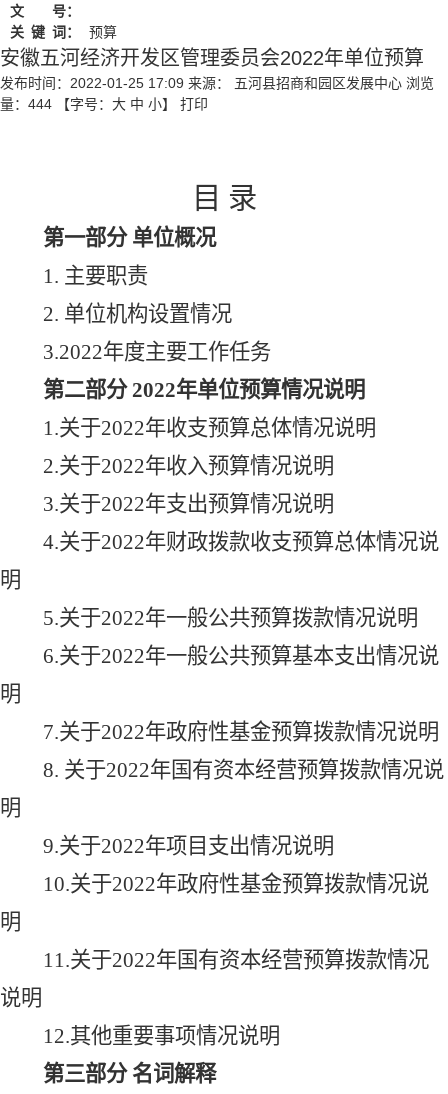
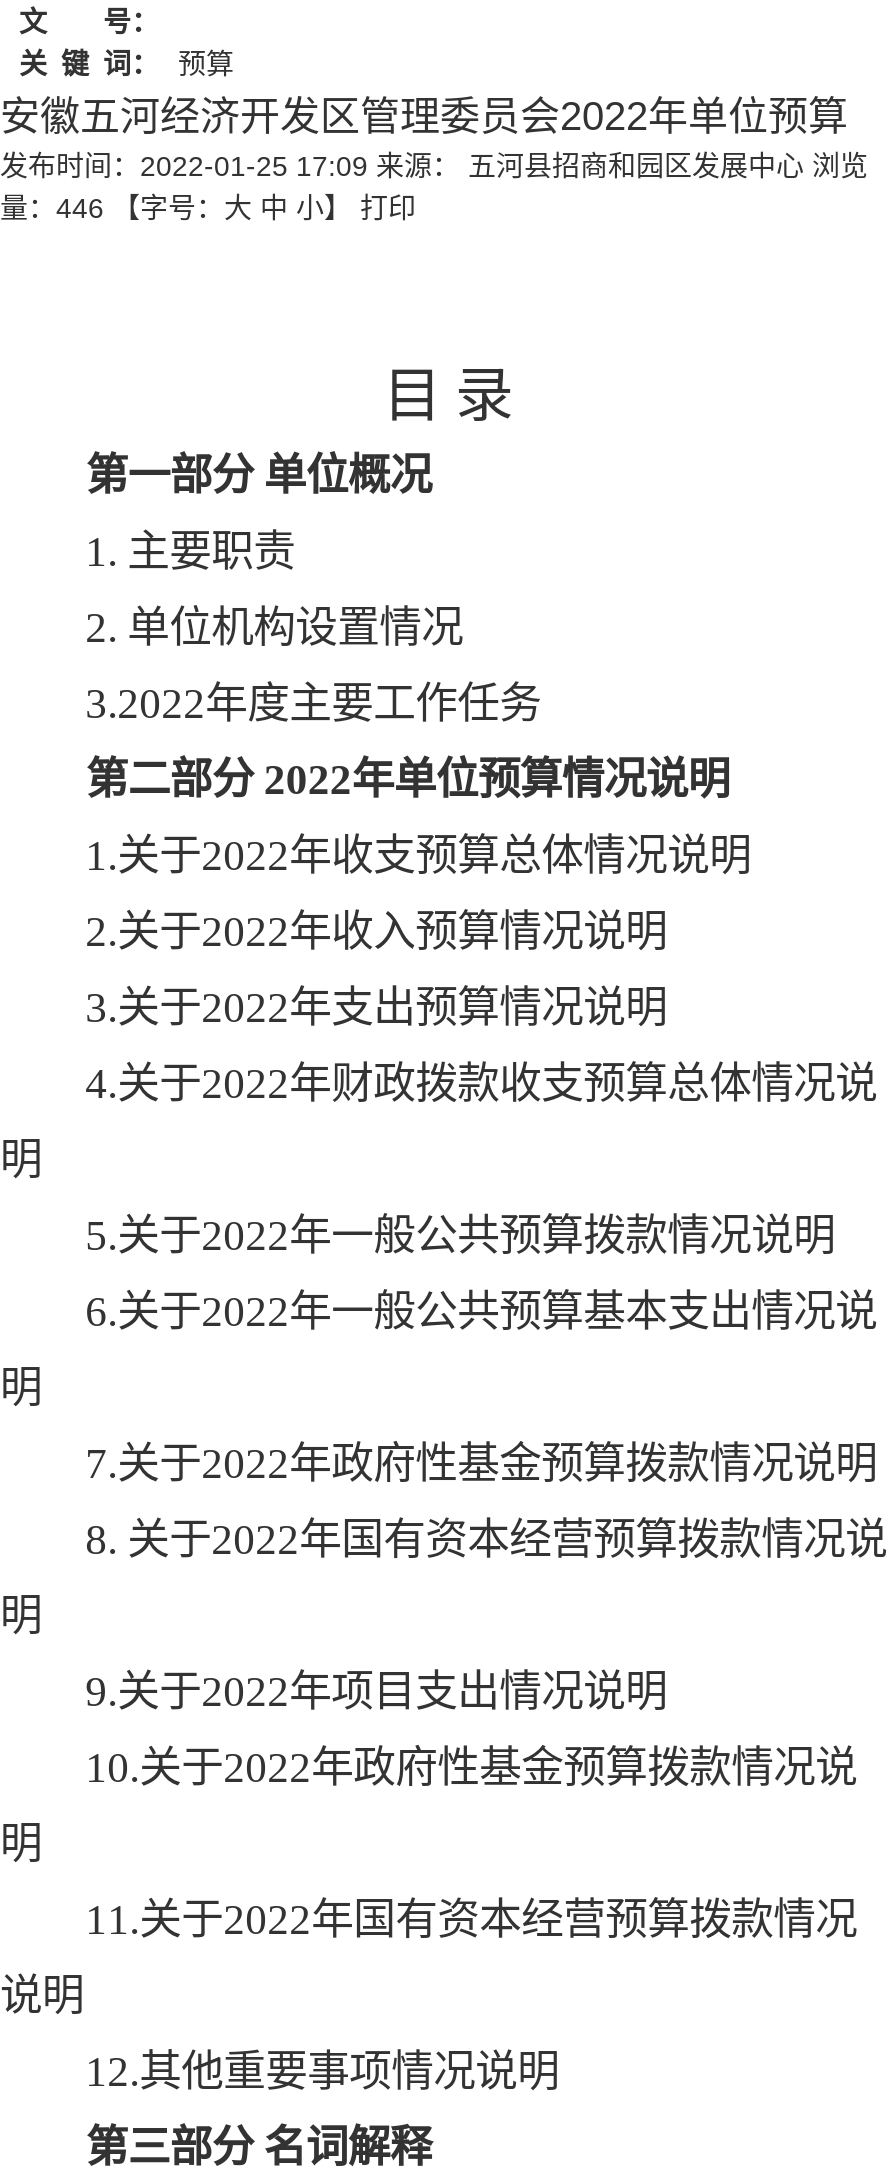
[0,96,208,112] 量：444 【字号：大 中 小】 打印 -> [0,193,416,225] 量：446 【字号：大 中 小】 打印

